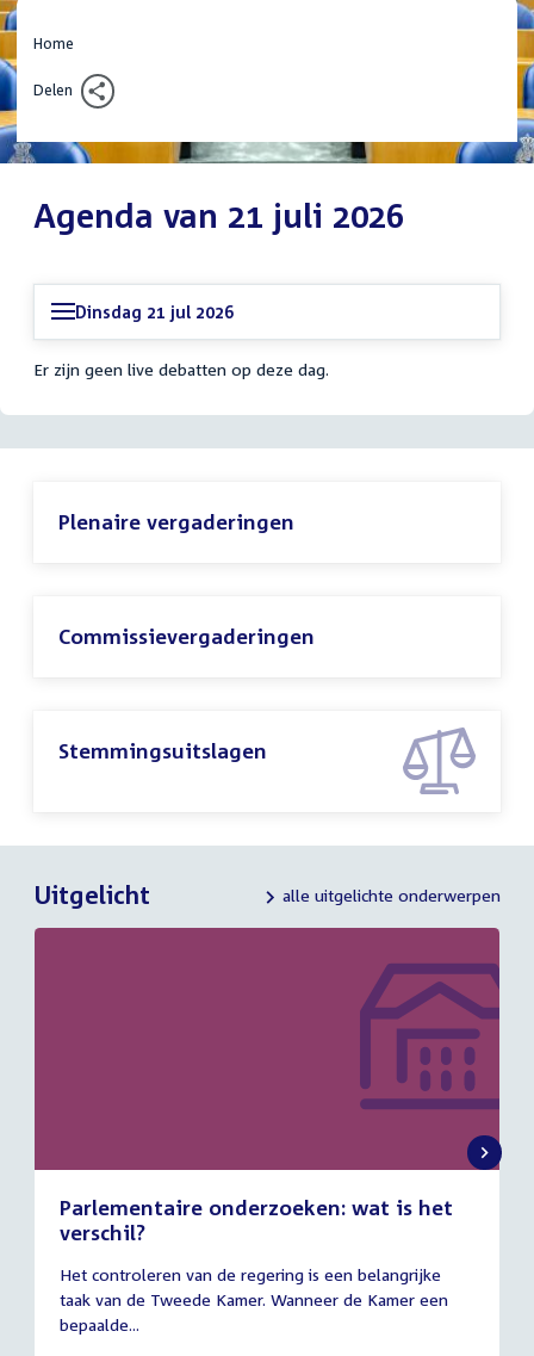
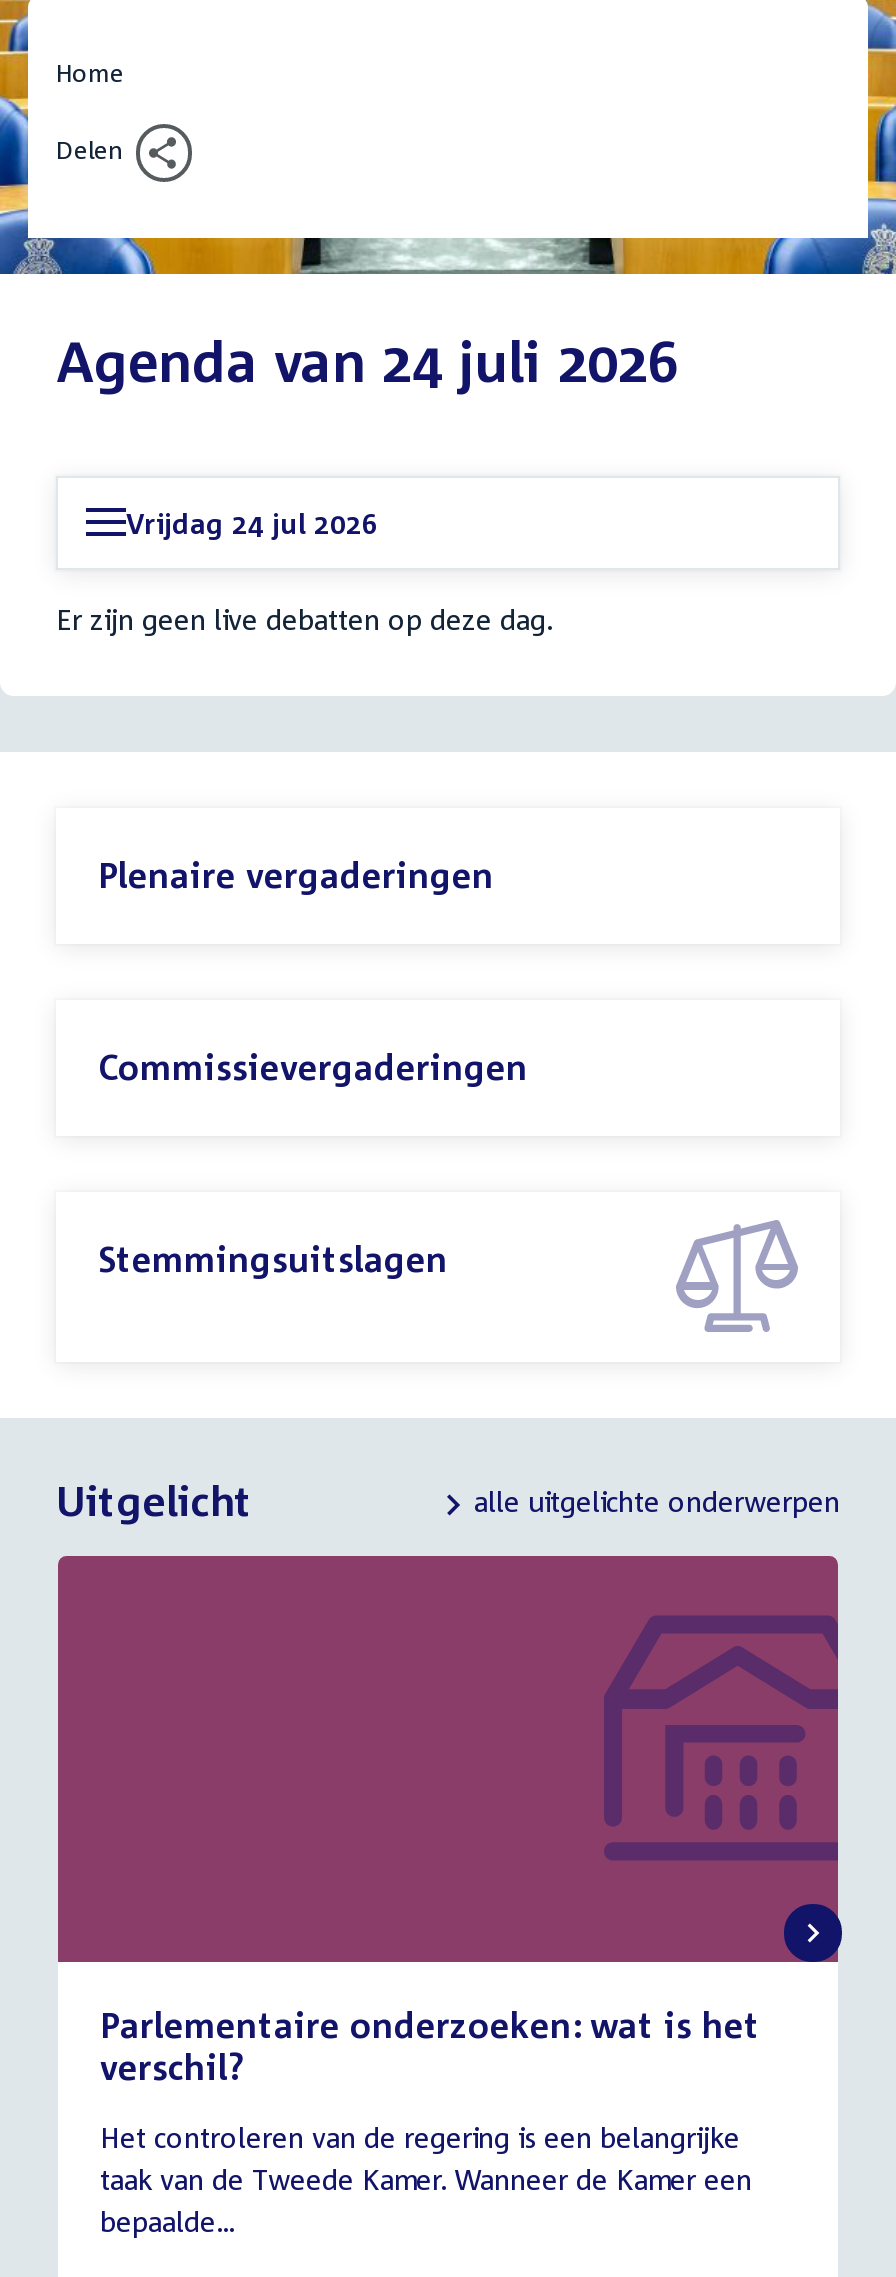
[33,195,404,235] Agenda van 21 juli 2026 -> [56,327,678,393] Agenda van 24 juli 2026
[75,301,234,322] Dinsdag 21 jul 2026 -> [126,505,378,539] Vrijdag 24 jul 2026

